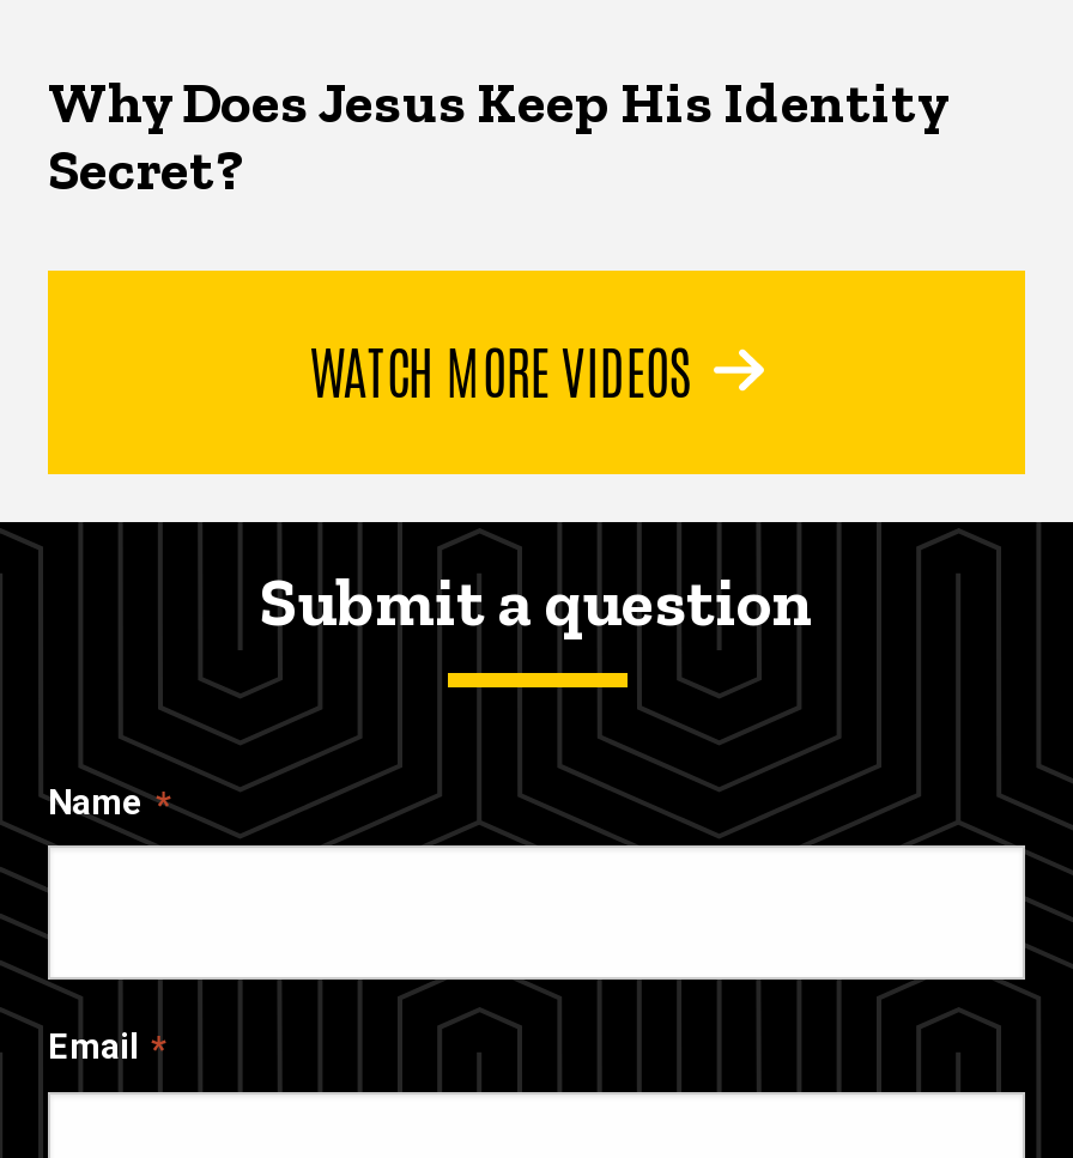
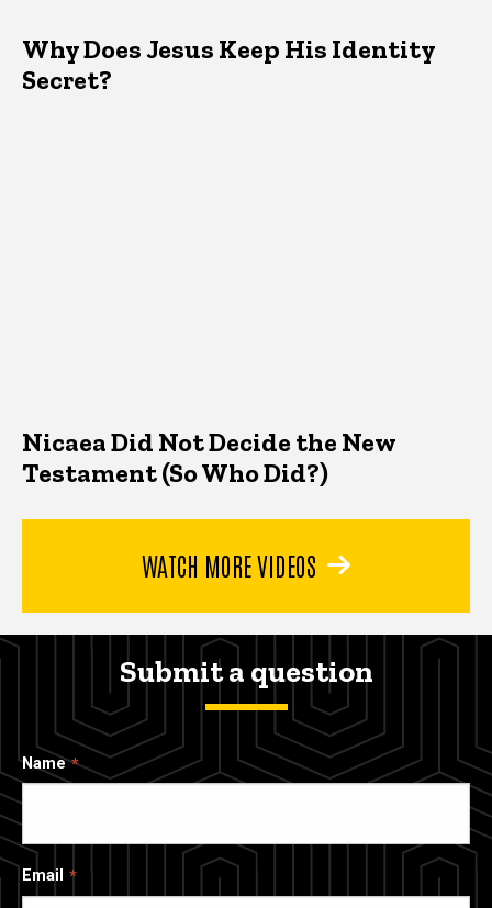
none -> [22,426,395,488] Nicaea Did Not Decide the New | Testament (So Who Did?)

